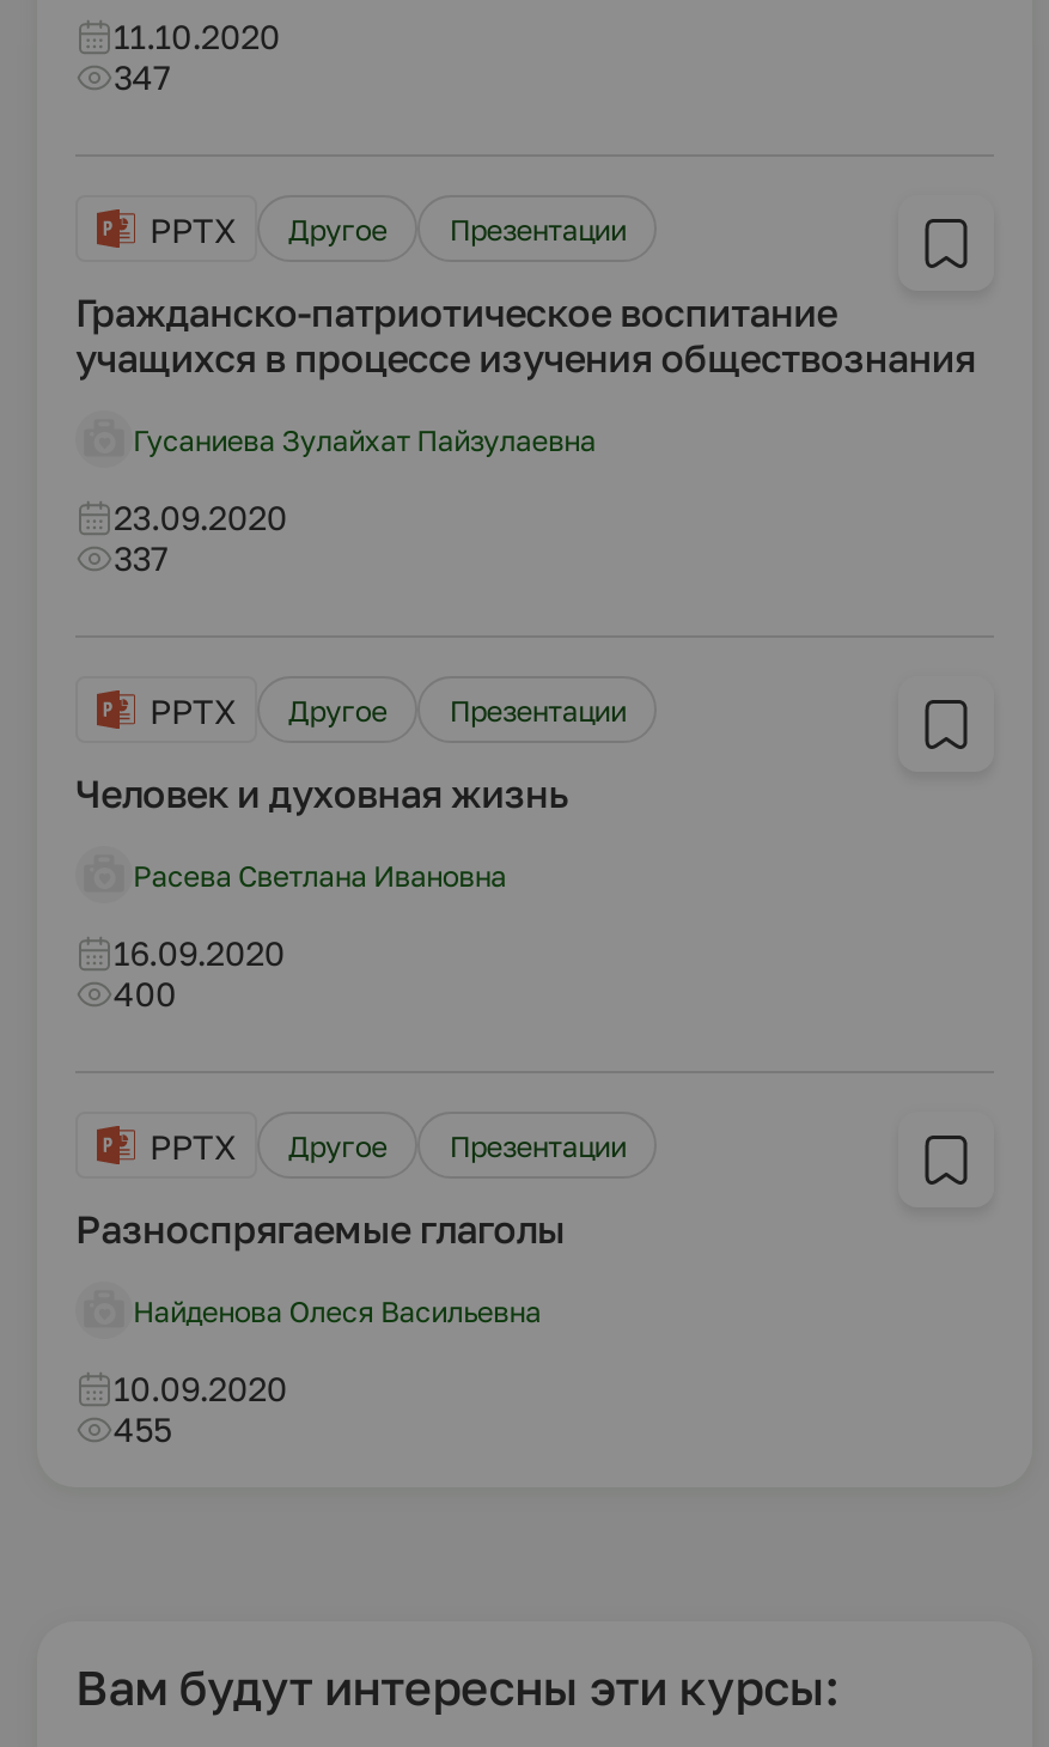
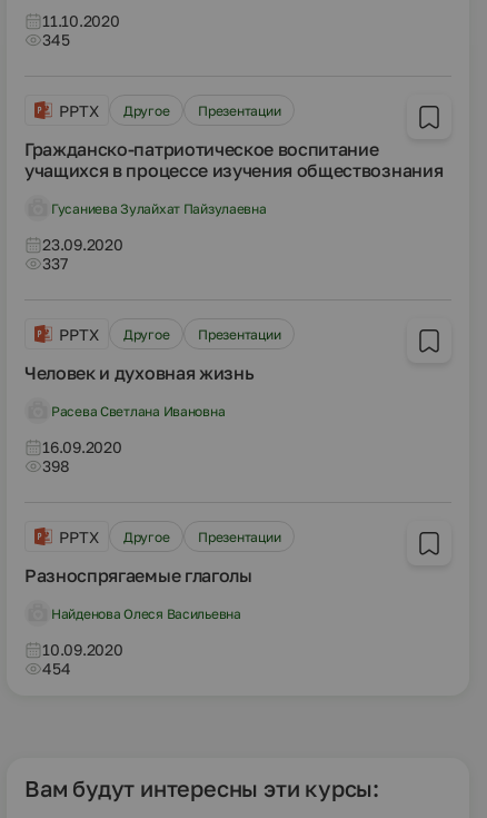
[114,56,169,97] 347 -> [42,30,69,49] 345
[114,973,177,1013] 400 -> [42,456,69,475] 398
[114,1408,172,1449] 455 -> [42,659,70,678] 454

